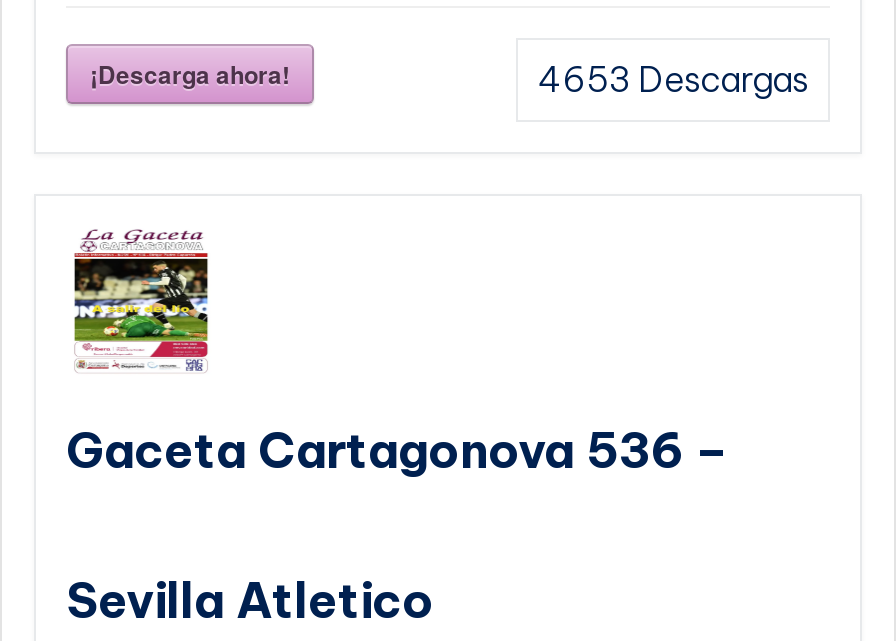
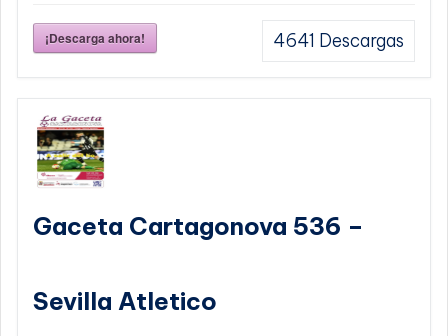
[538,58,808,102] 4653 Descargas -> [273,30,404,52] 4641 Descargas

